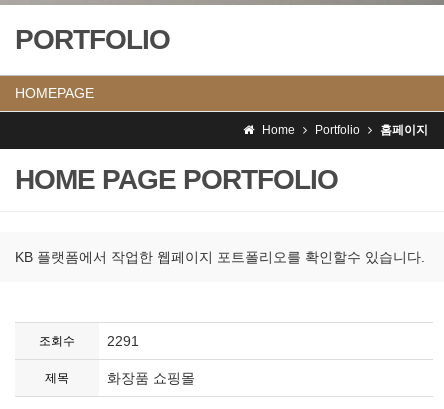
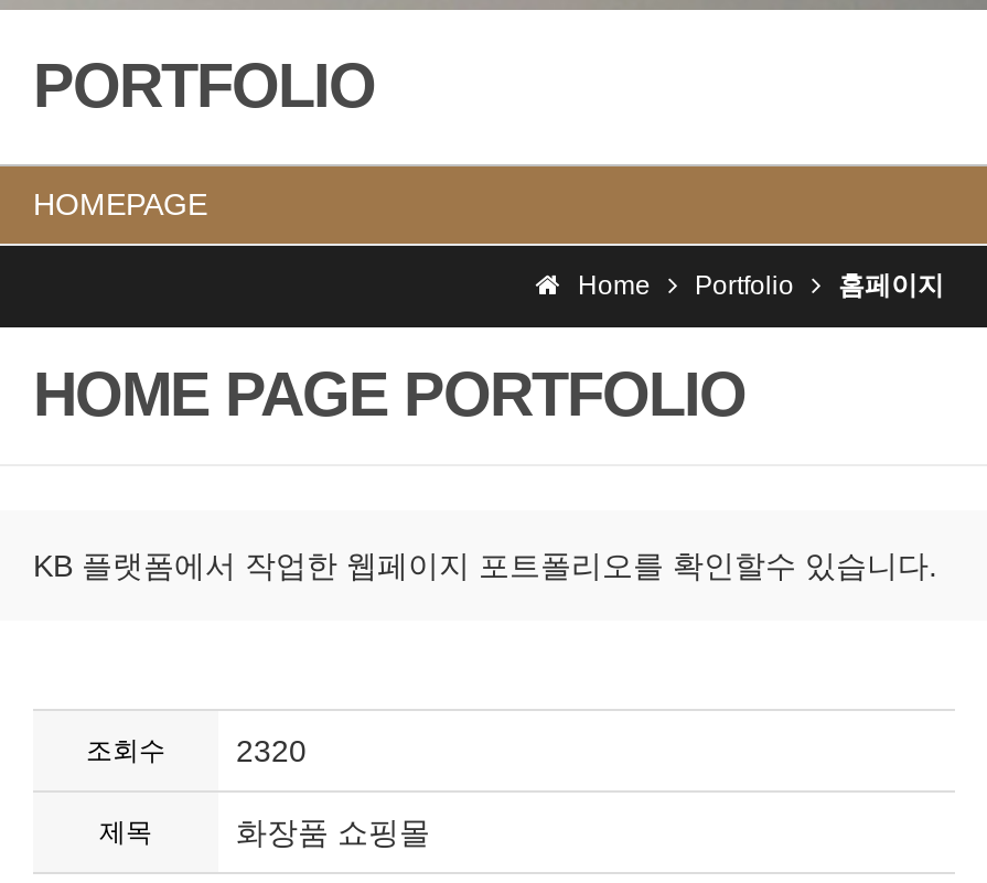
[107,333,139,349] 2291 -> [236,733,307,769] 2320

